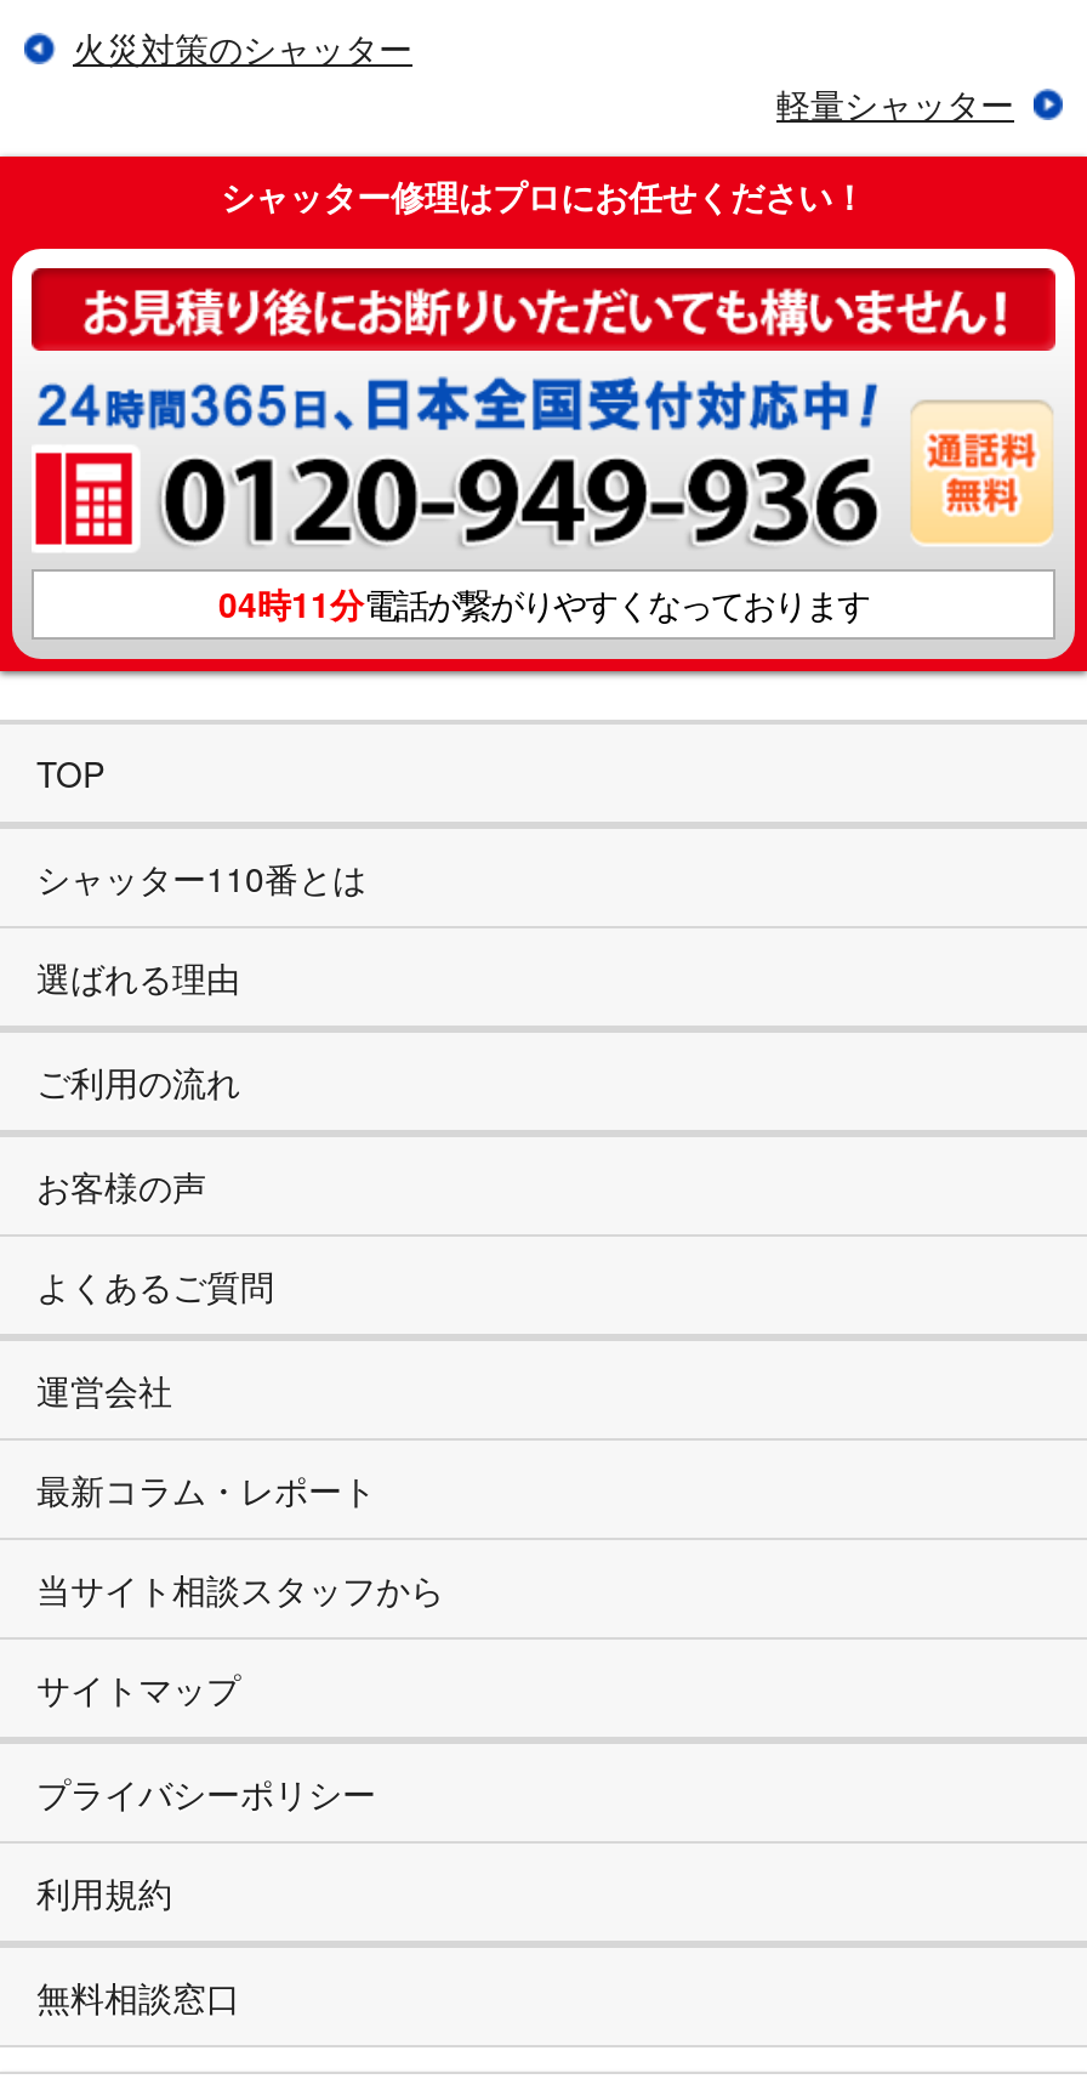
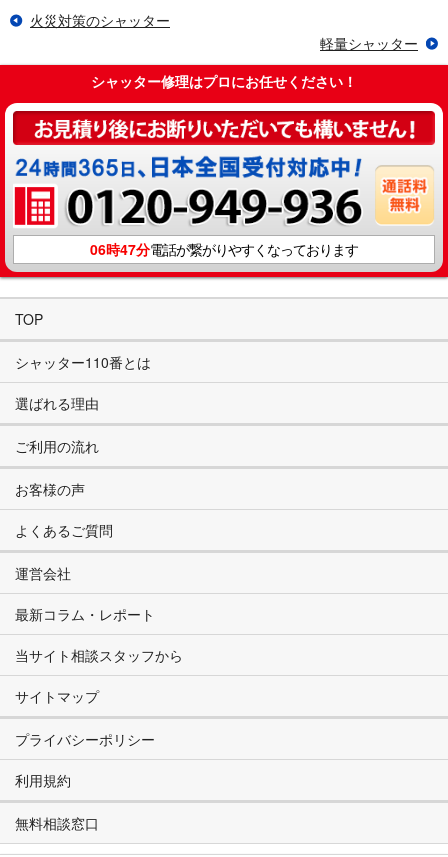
[218,579,869,628] 04時11分電話が繋がりやすくなっております -> [90,239,358,259] 06時47分電話が繋がりやすくなっております

